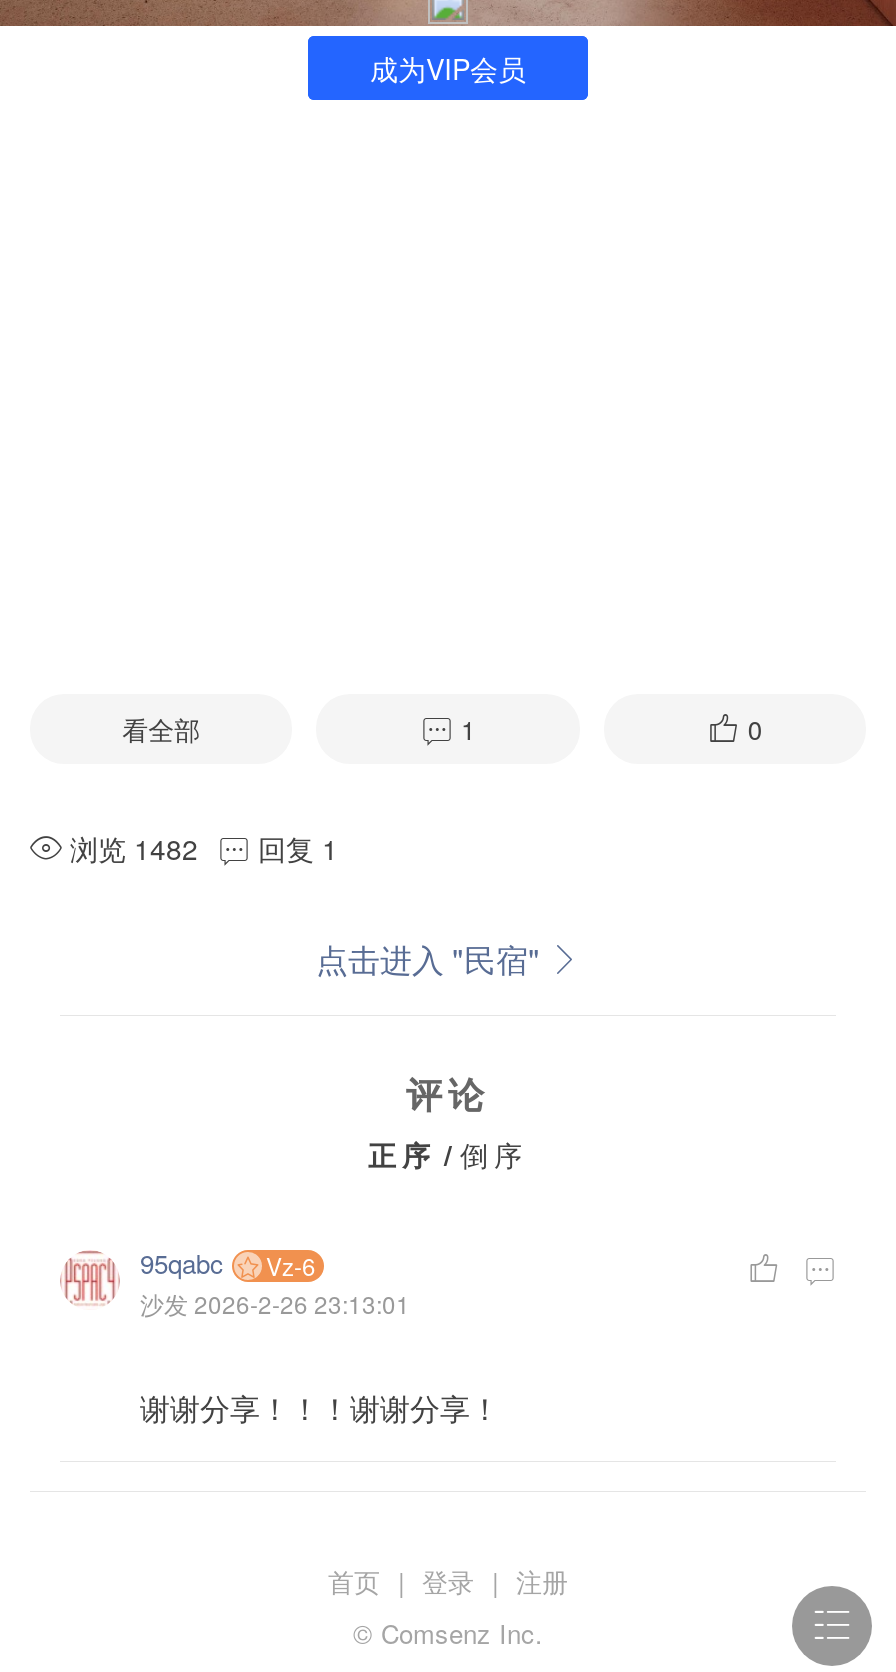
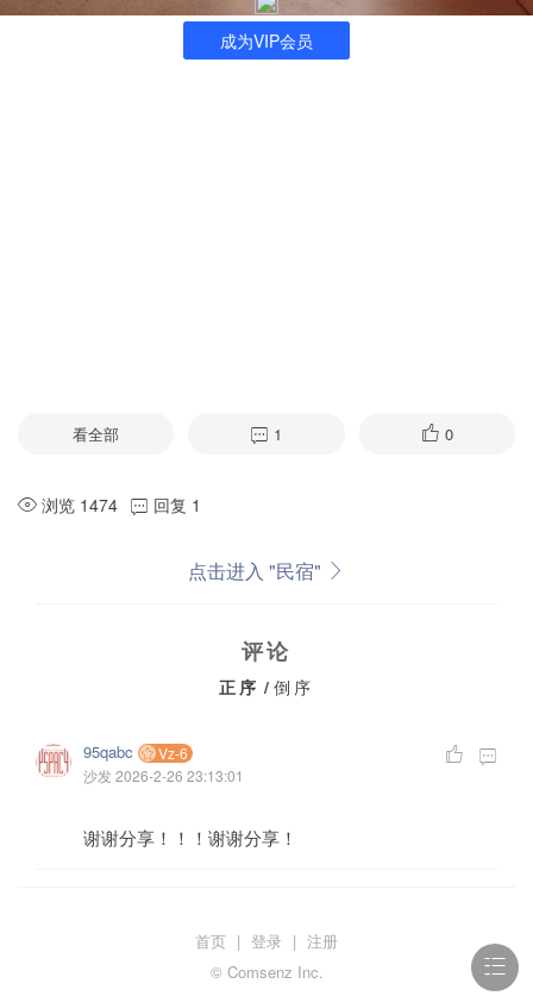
[62,828,338,868] 浏览 1482 回复 1 -> [37,493,201,516] 浏览 1474 回复 1

